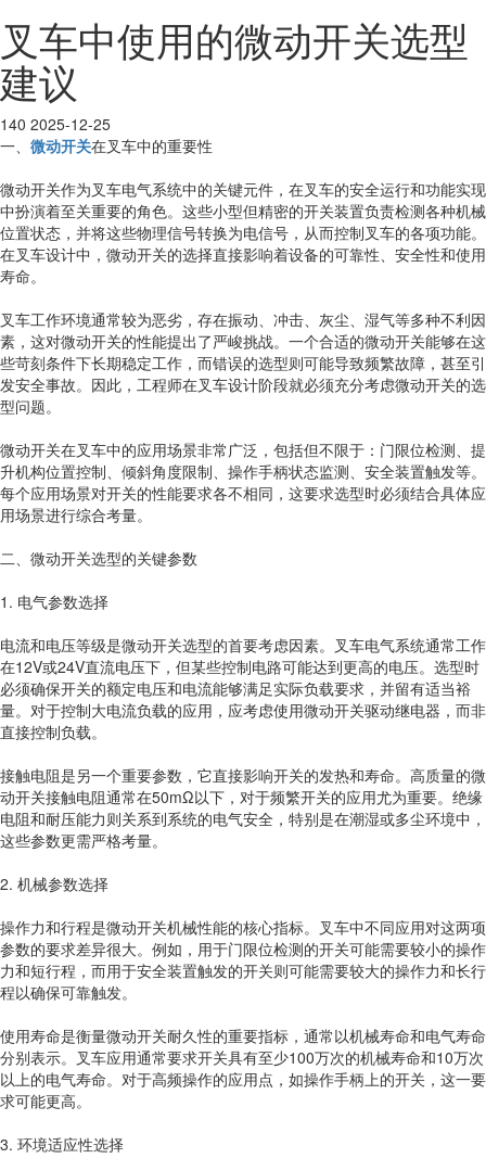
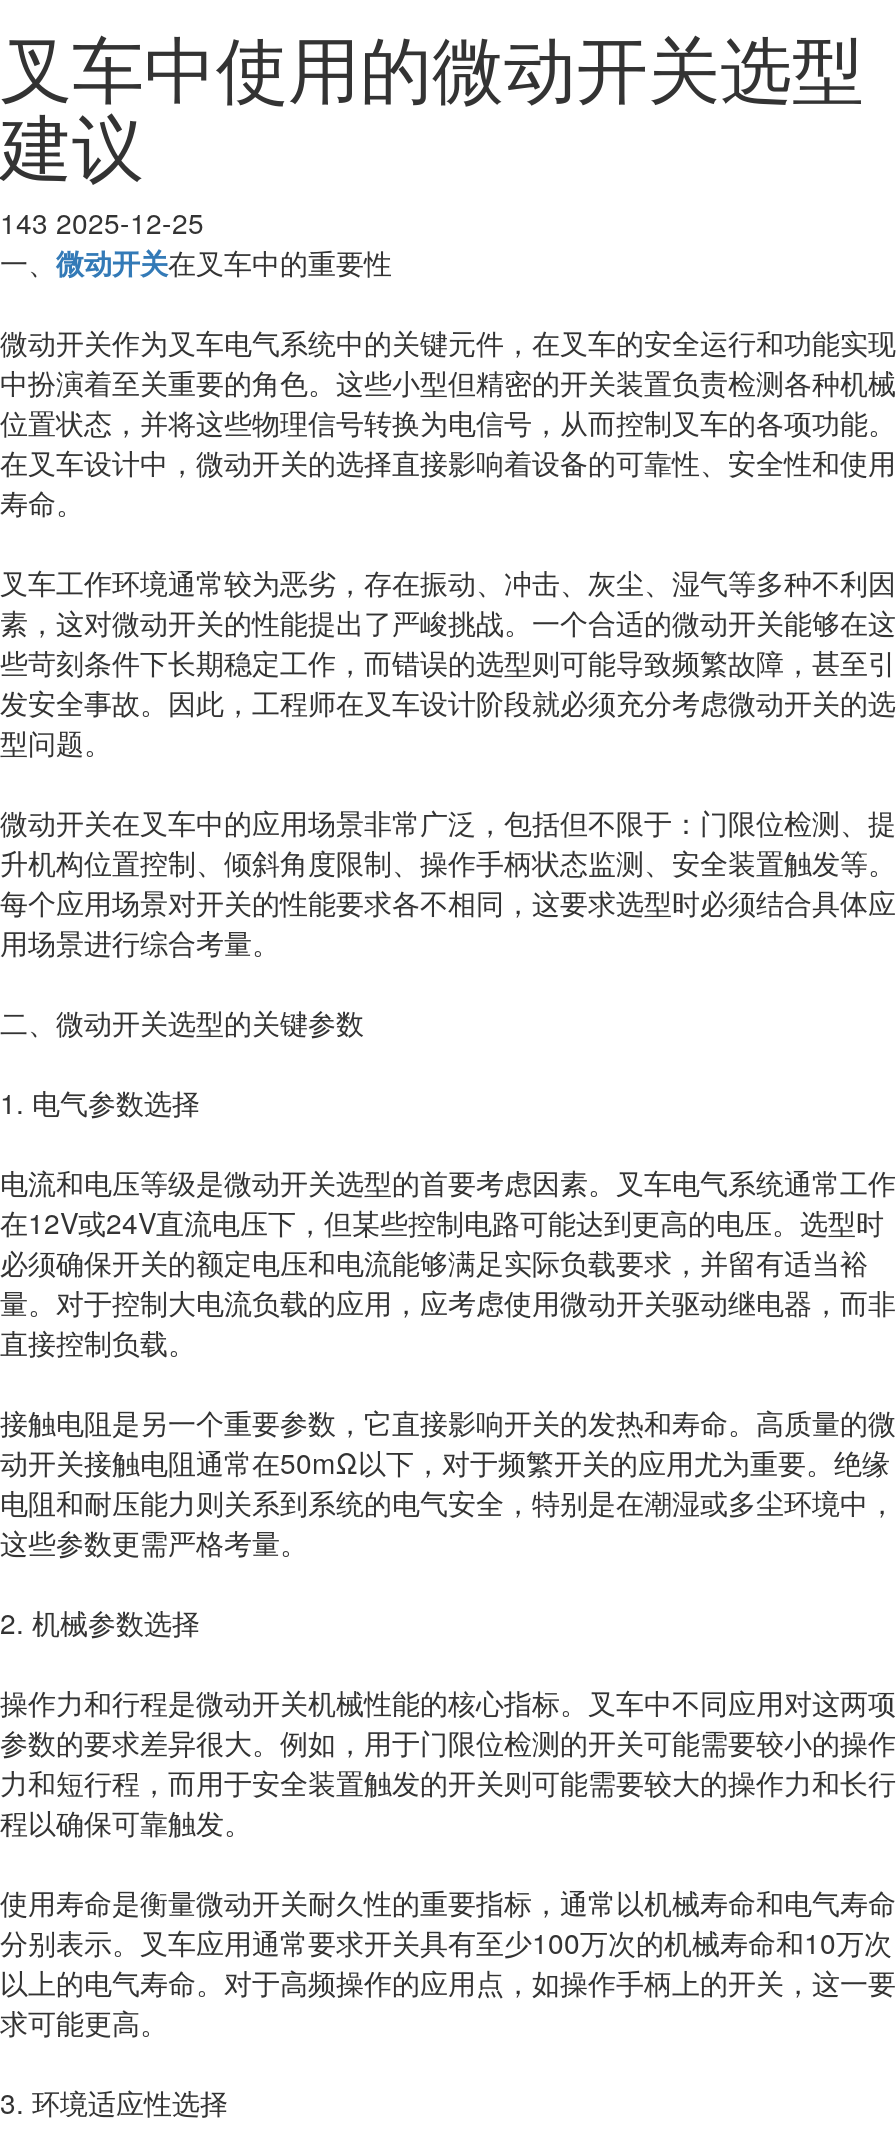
[0,113,111,135] 140 2025-12-25 -> [0,203,204,243] 143 2025-12-25

